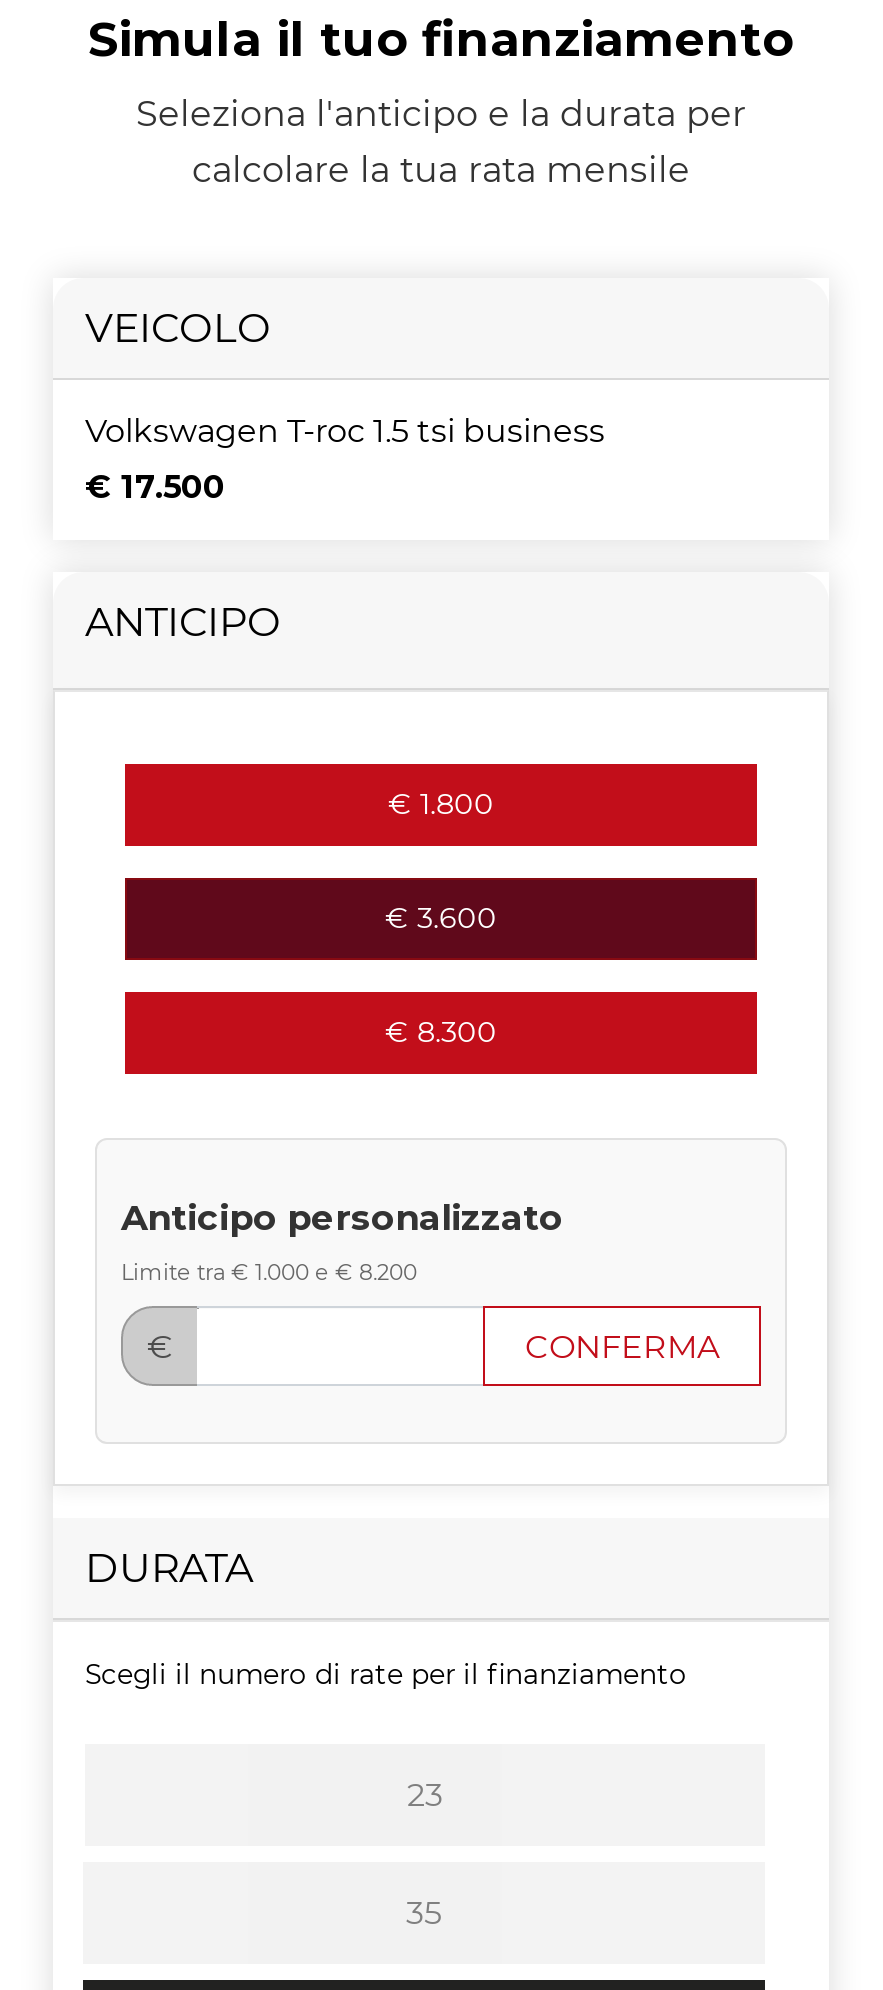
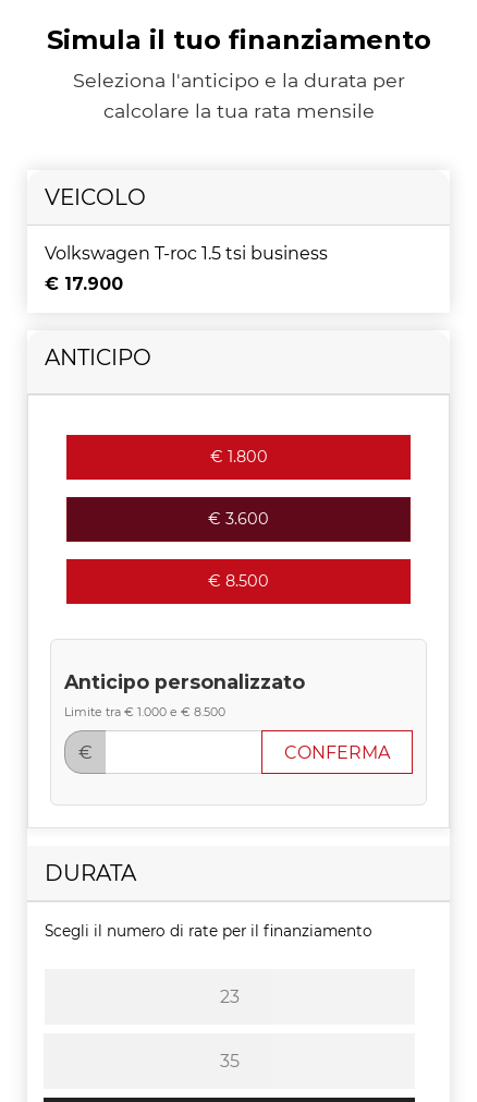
[85,469,225,507] € 17.500 -> [45,274,123,295] € 17.900
[385,1015,497,1051] € 8.300 -> [208,572,269,591] € 8.500
[121,1259,417,1287] Limite tra € 1.000 e € 8.200 -> [64,705,225,720] Limite tra € 1.000 e € 8.500

